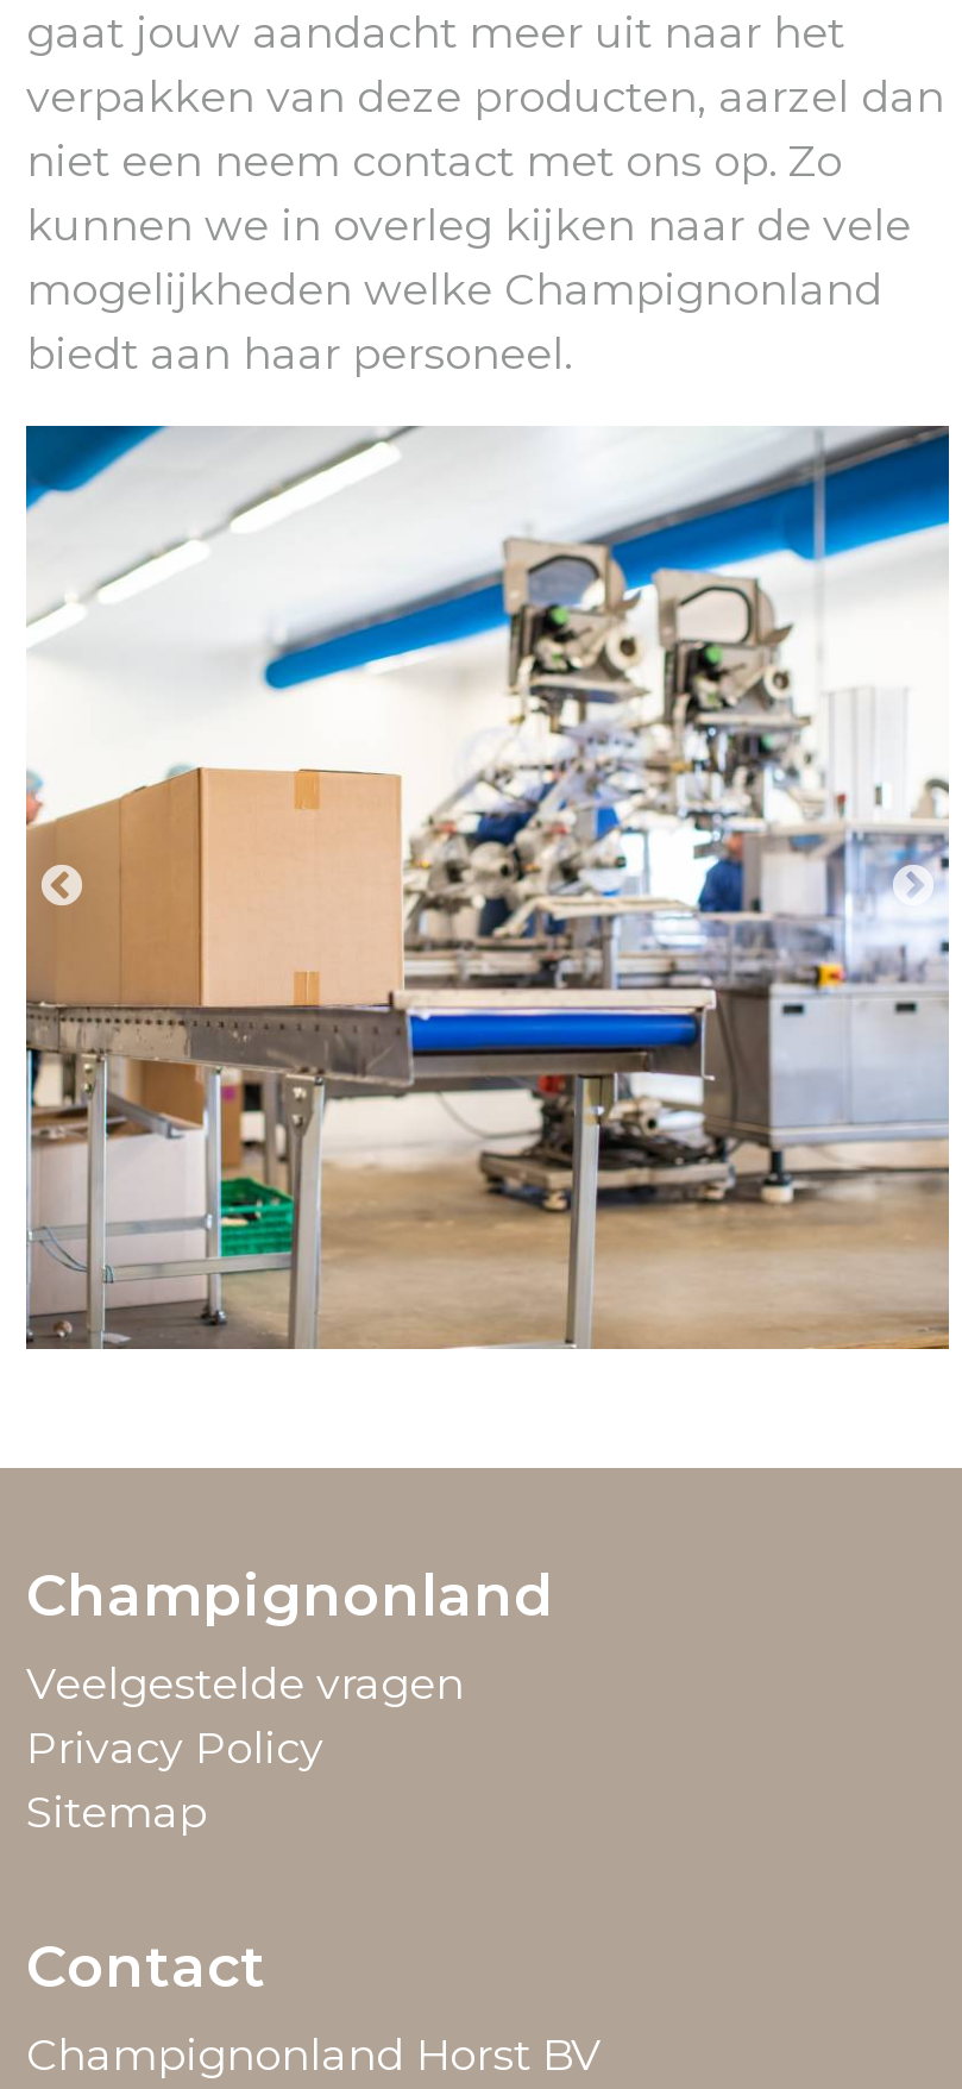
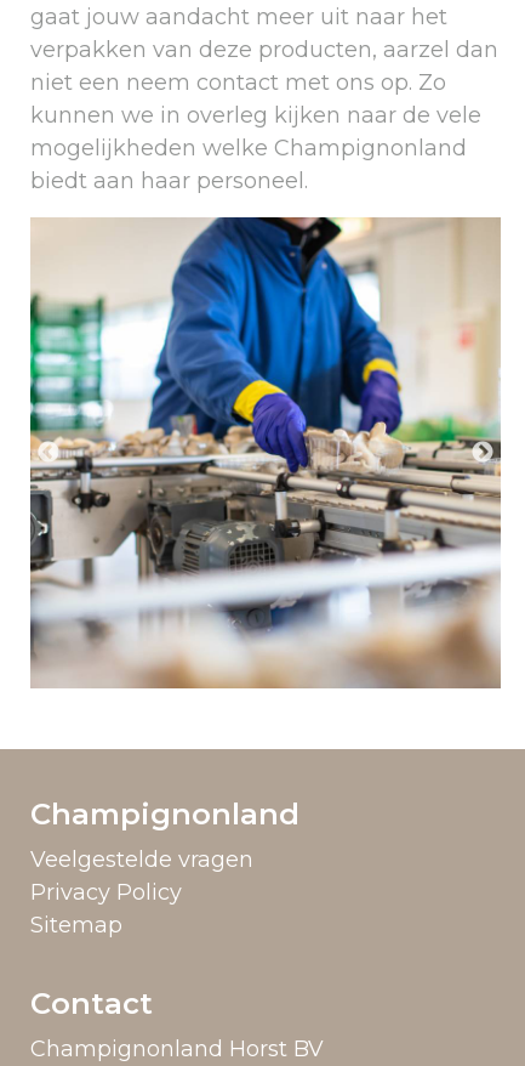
[24,424,951,1349] [image] -> [29,216,502,688] [image]

